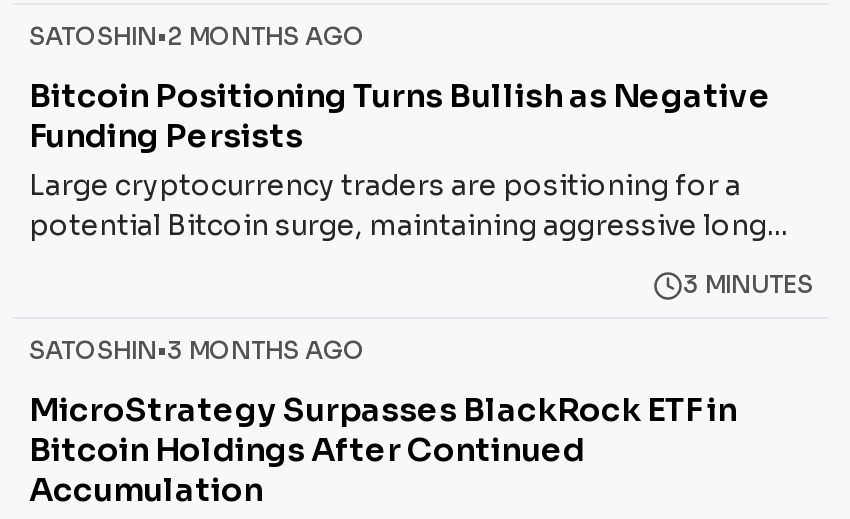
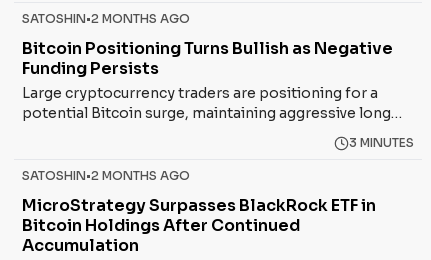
[29,335,365,365] SATOSHIN•3 MONTHS AGO -> [22,168,190,183] SATOSHIN•2 MONTHS AGO

